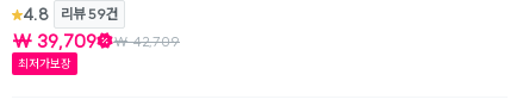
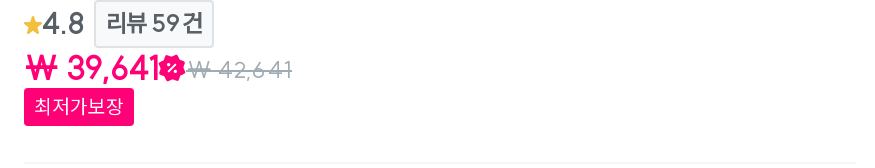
[12,29,96,52] ₩ 39,709 -> [24,48,158,88] ₩ 39,641
[113,32,180,49] ₩ 42,709 -> [186,53,292,83] ₩ 42,641

